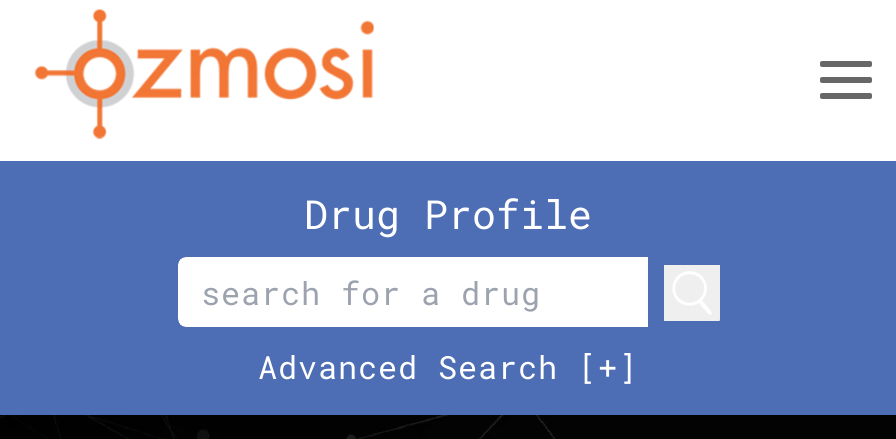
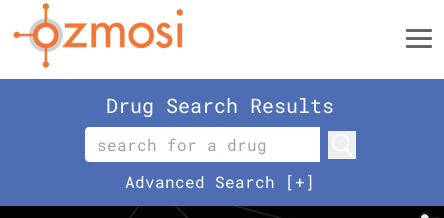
[304,187,592,239] Drug Profile -> [106,92,334,118] Drug Search Results

